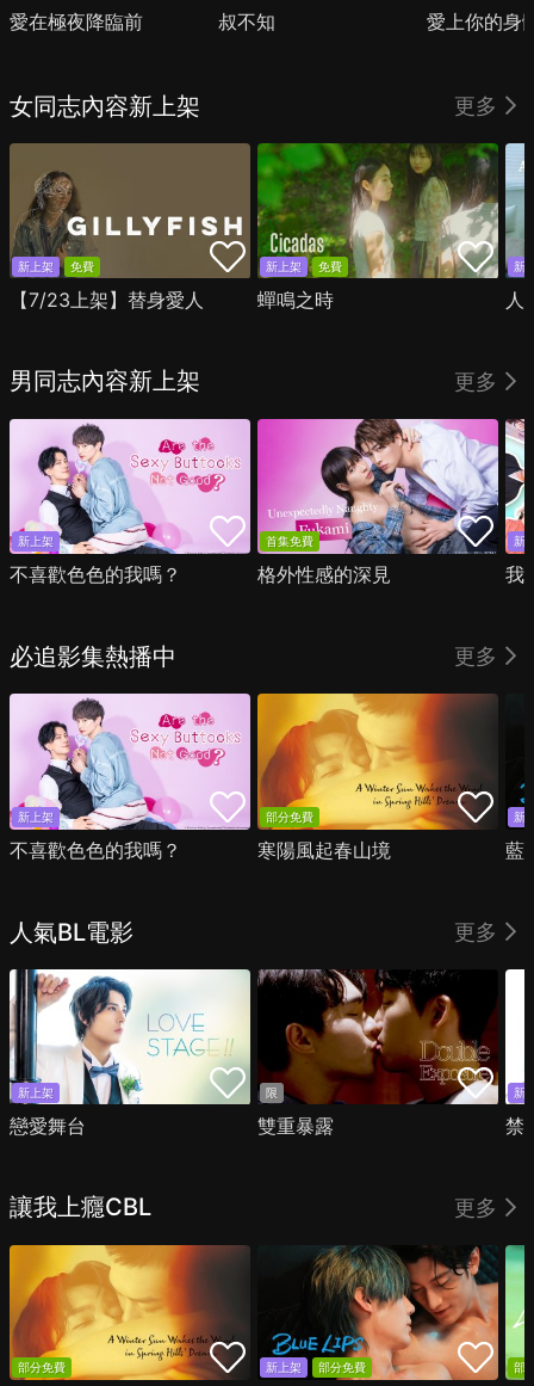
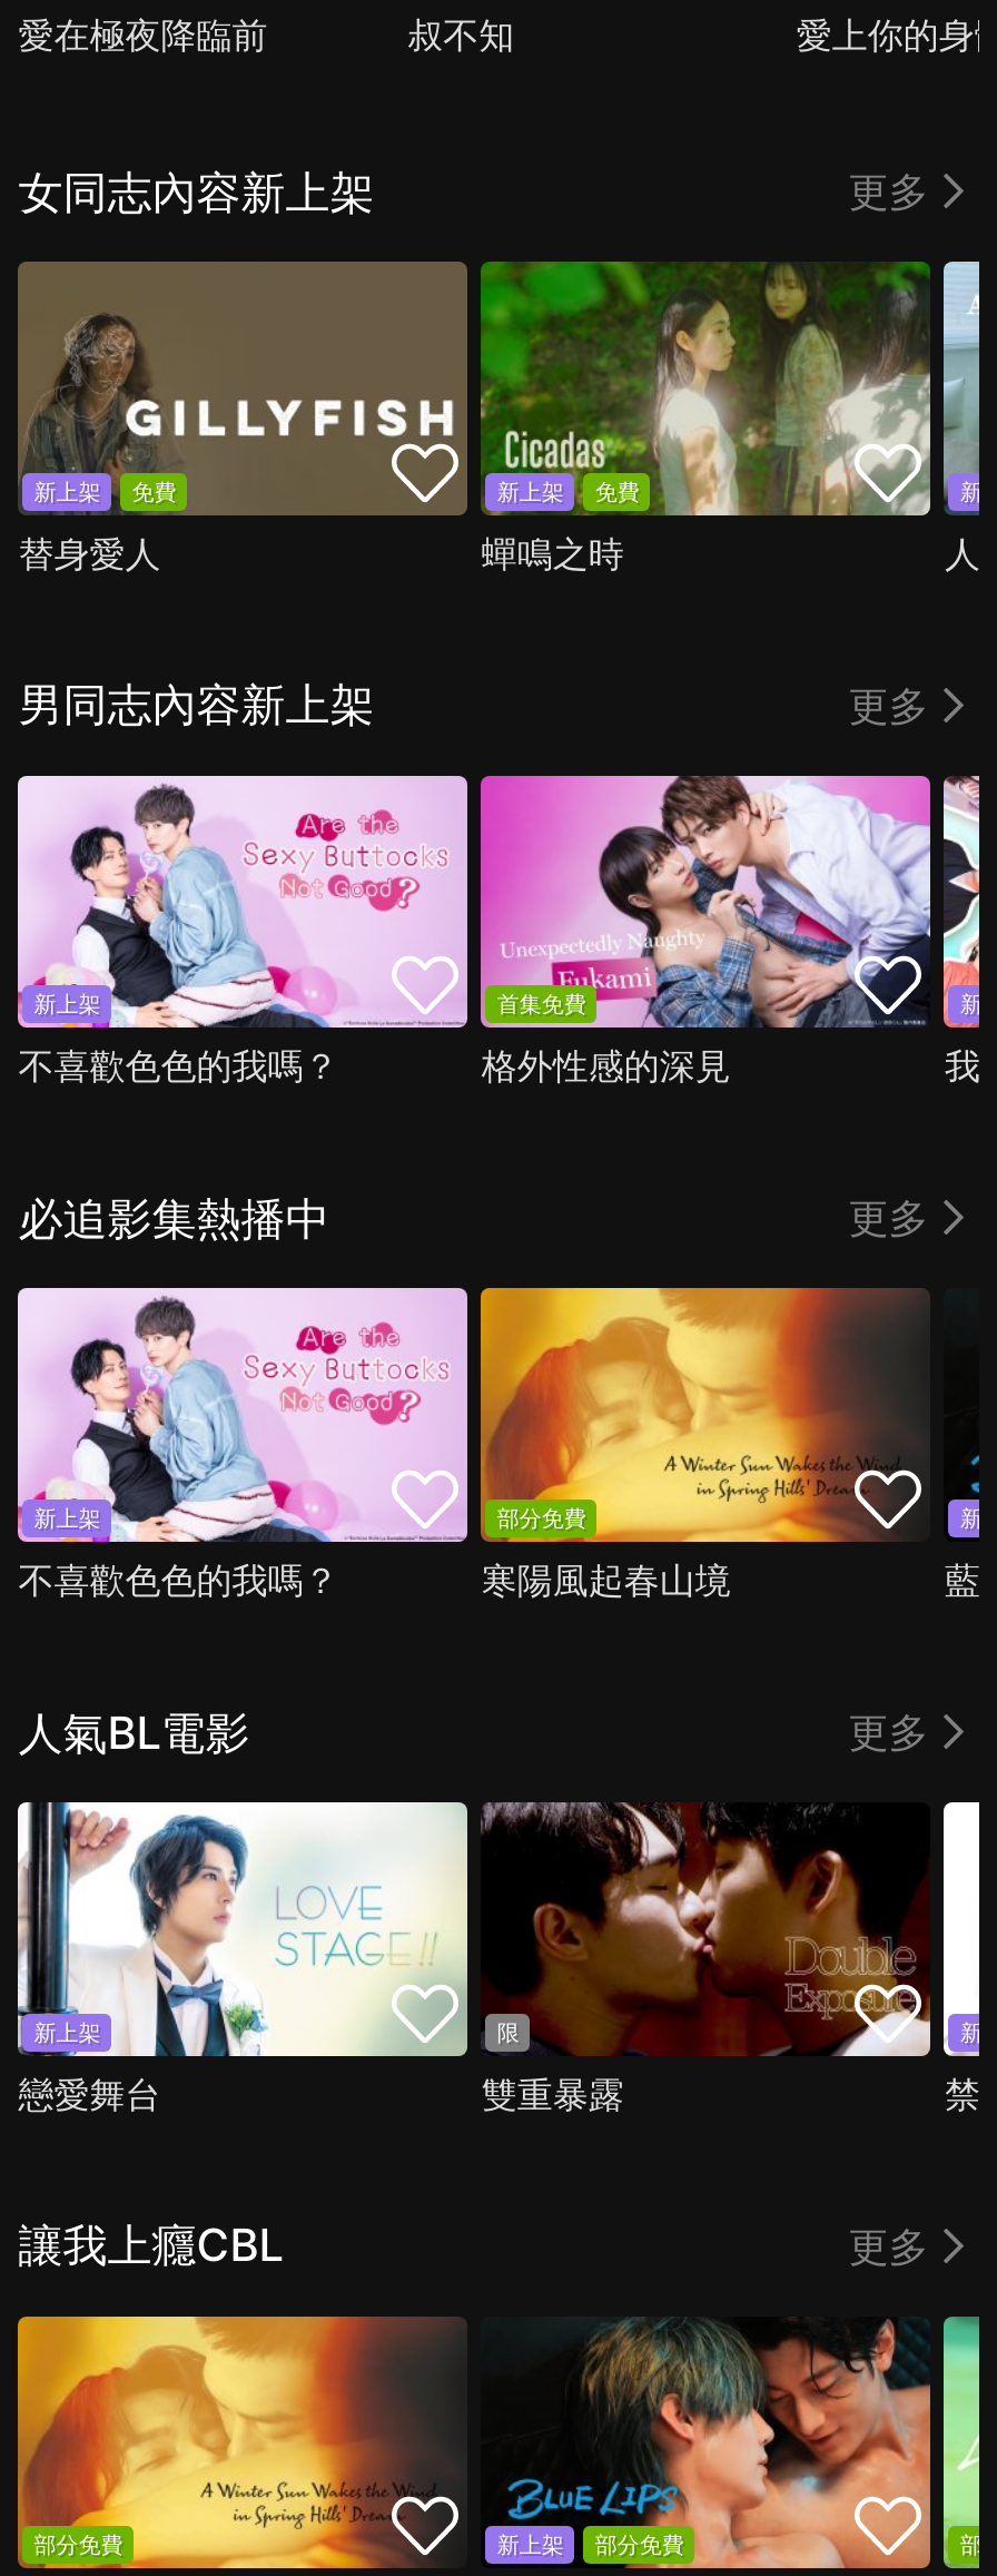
[10,287,204,311] 【7/23上架】替身愛人 -> [18,530,161,575] 替身愛人

